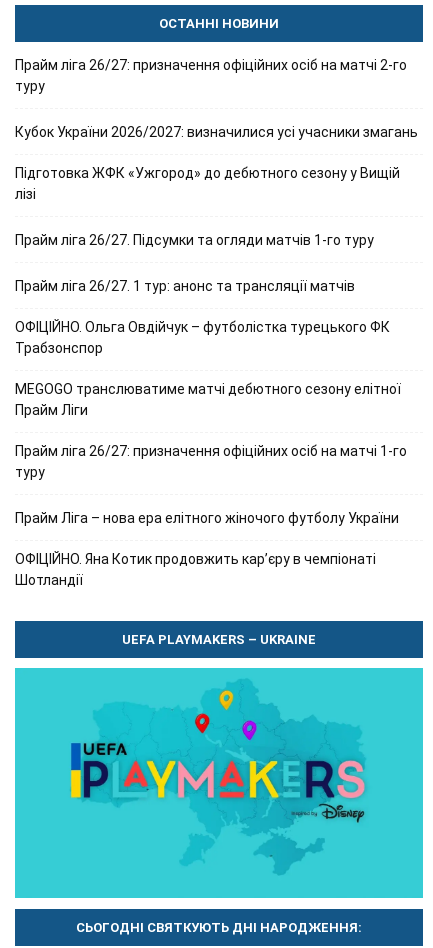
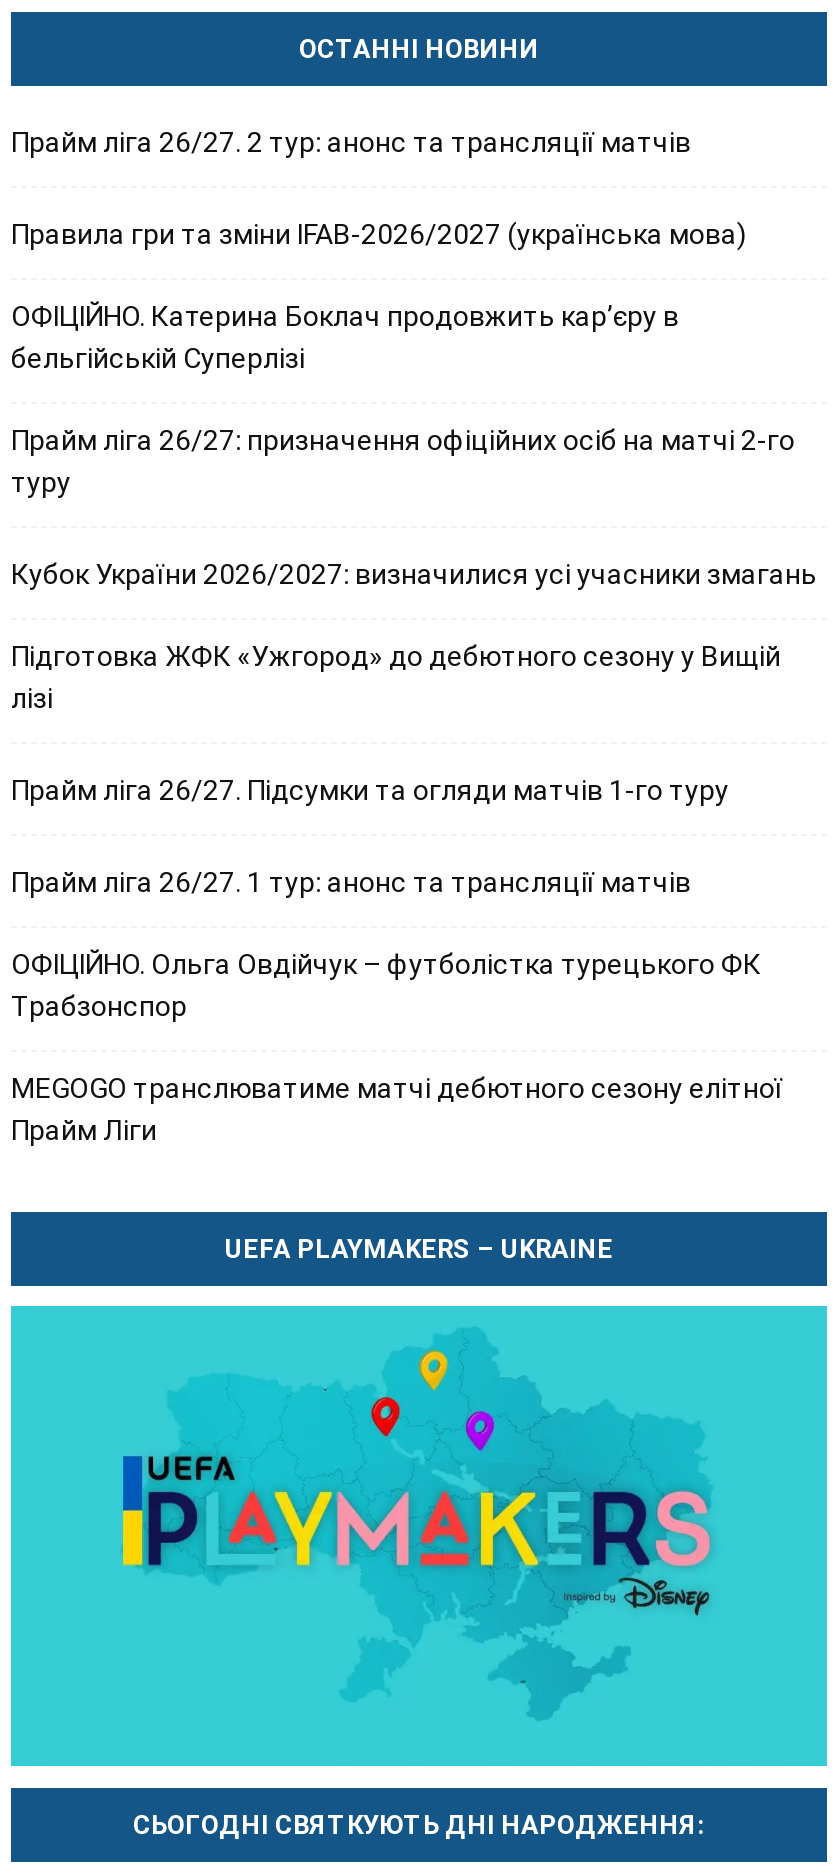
none -> [11,127,747,375] Прайм ліга 26/27. 2 тур: анонс та трансляції матчів | Правила гри та зміни IFAB-2026/2027 (українська мова) | ОФІЦІЙНО. Катерина Боклач продовжить кар’єру в | бельгійській Суперлізі
moved [15,57,418,418] -> [11,425,817,1147]: Прайм ліга 26/27: призначення офіційних осіб на матчі 2-го | туру | Кубок України 2026/2027: визначилися усі учасники змагань | ... | MEGOGO транслюватиме матчі дебютного сезону елітної | Прайм Ліги
[15,443,407,588] Прайм ліга 26/27: призначення офіційних осіб на матчі 1-го | туру | Прайм Ліга – нова ера елітного жіночого футболу України | ОФІЦІЙНО. Яна Котик продовжить кар’єру в чемпіонаті | Шотландії -> none

